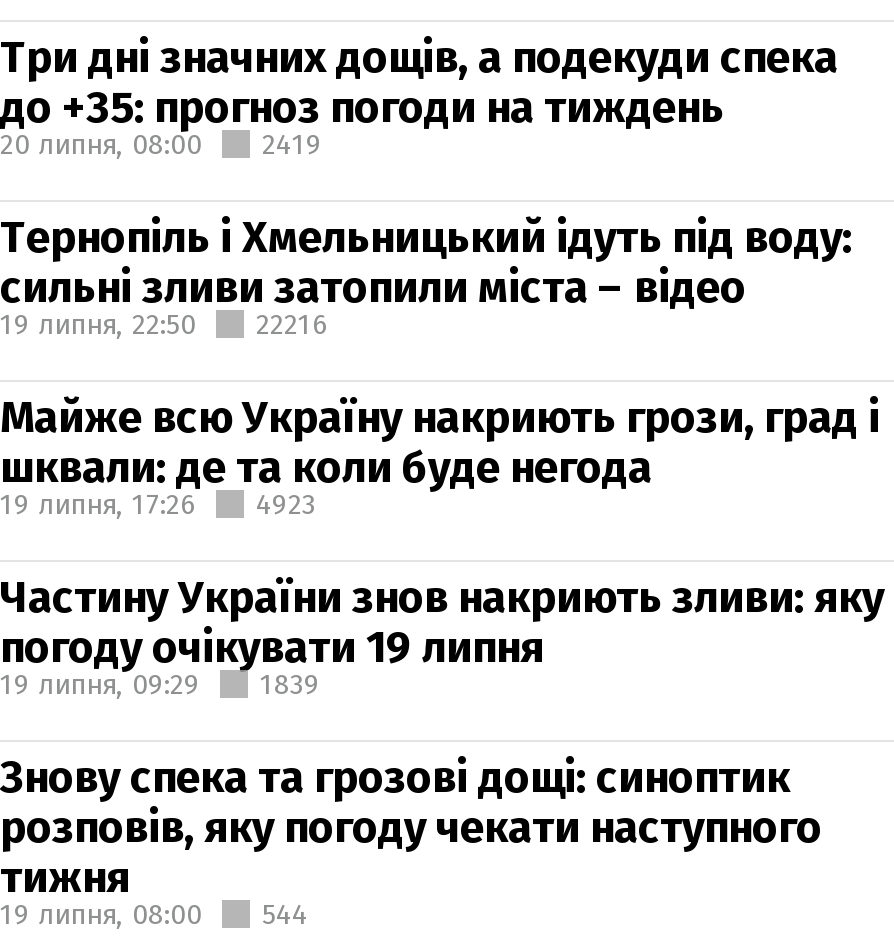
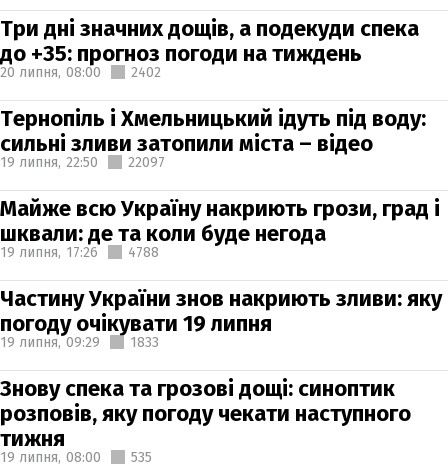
[0,127,322,161] 20 липня, 08:00 2419 -> [0,63,161,80] 20 липня, 08:00 2402
[0,307,328,341] 19 липня, 22:50 22216 -> [0,153,165,170] 19 липня, 22:50 22097
[0,487,316,521] 19 липня, 17:26 4923 -> [0,243,159,260] 19 липня, 17:26 4788
[0,667,320,701] 19 липня, 09:29 1839 -> [0,333,159,350] 19 липня, 09:29 1833
[0,897,308,931] 19 липня, 08:00 544 -> [0,448,152,465] 19 липня, 08:00 535

